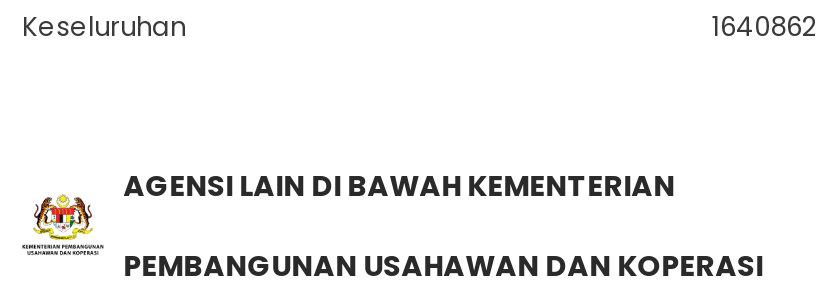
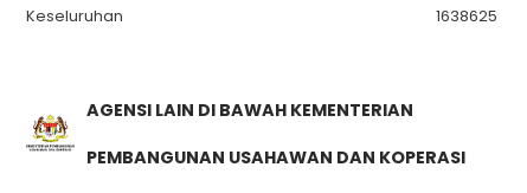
[712,7,818,45] 1640862 -> [436,4,497,27] 1638625

